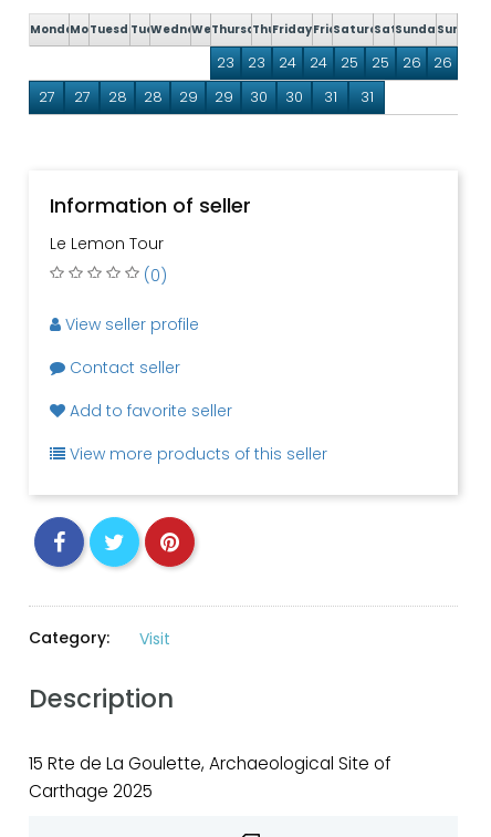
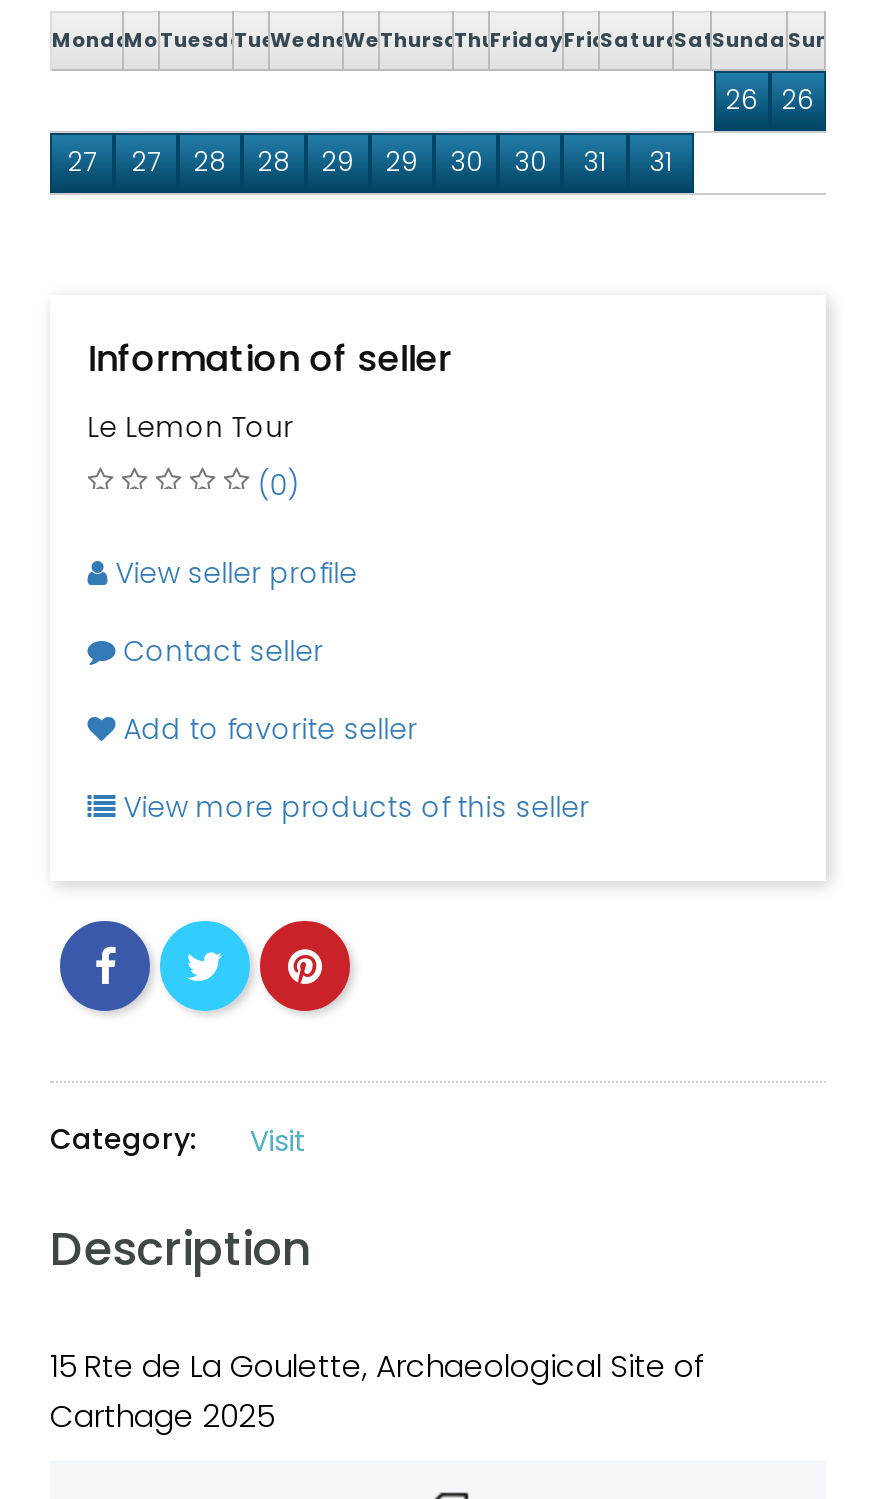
[217,52,389,73] 23 | 23 | 24 | 24 | 25 | 25 -> none

